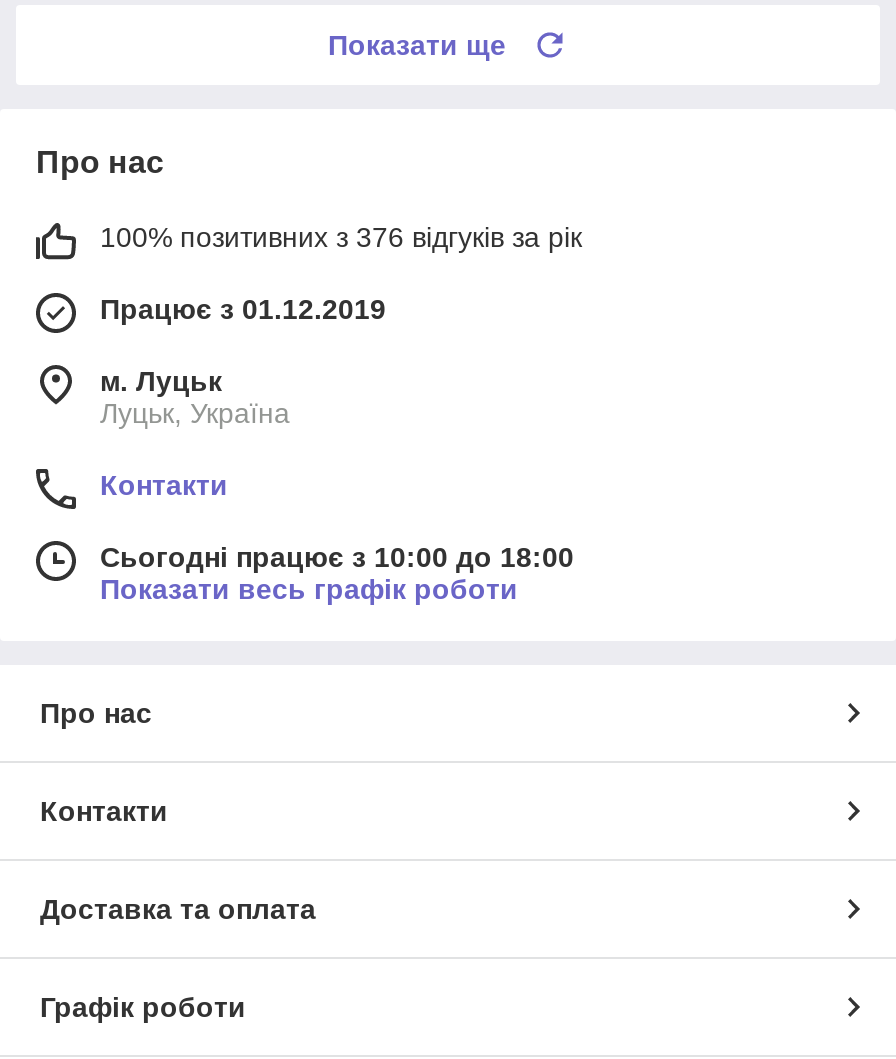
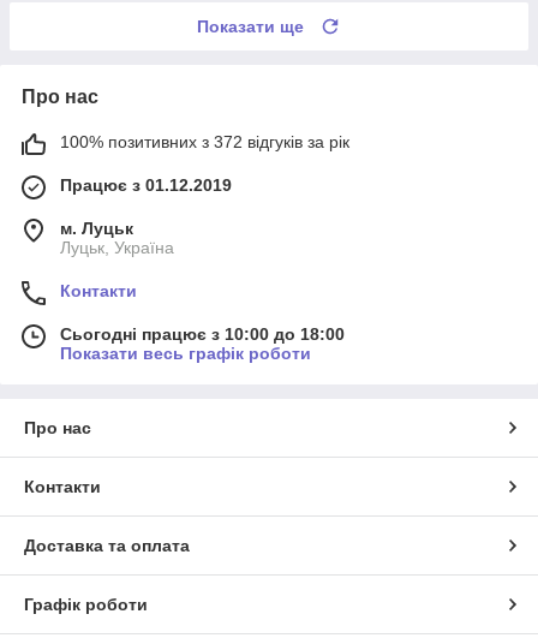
[100,220,582,252] 100% позитивних з 376 відгуків за рік -> [60,132,349,151] 100% позитивних з 372 відгуків за рік

